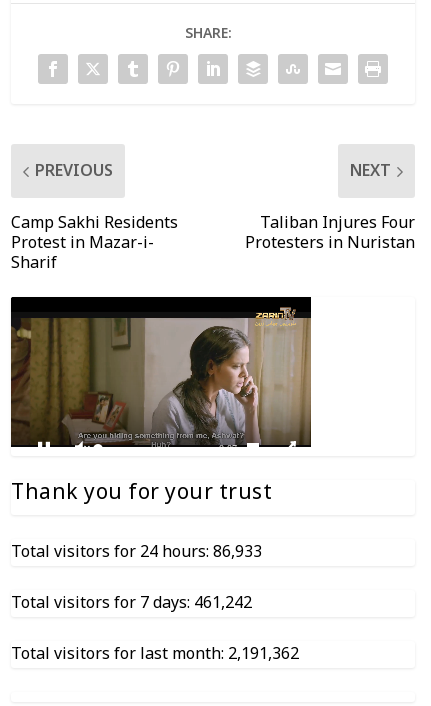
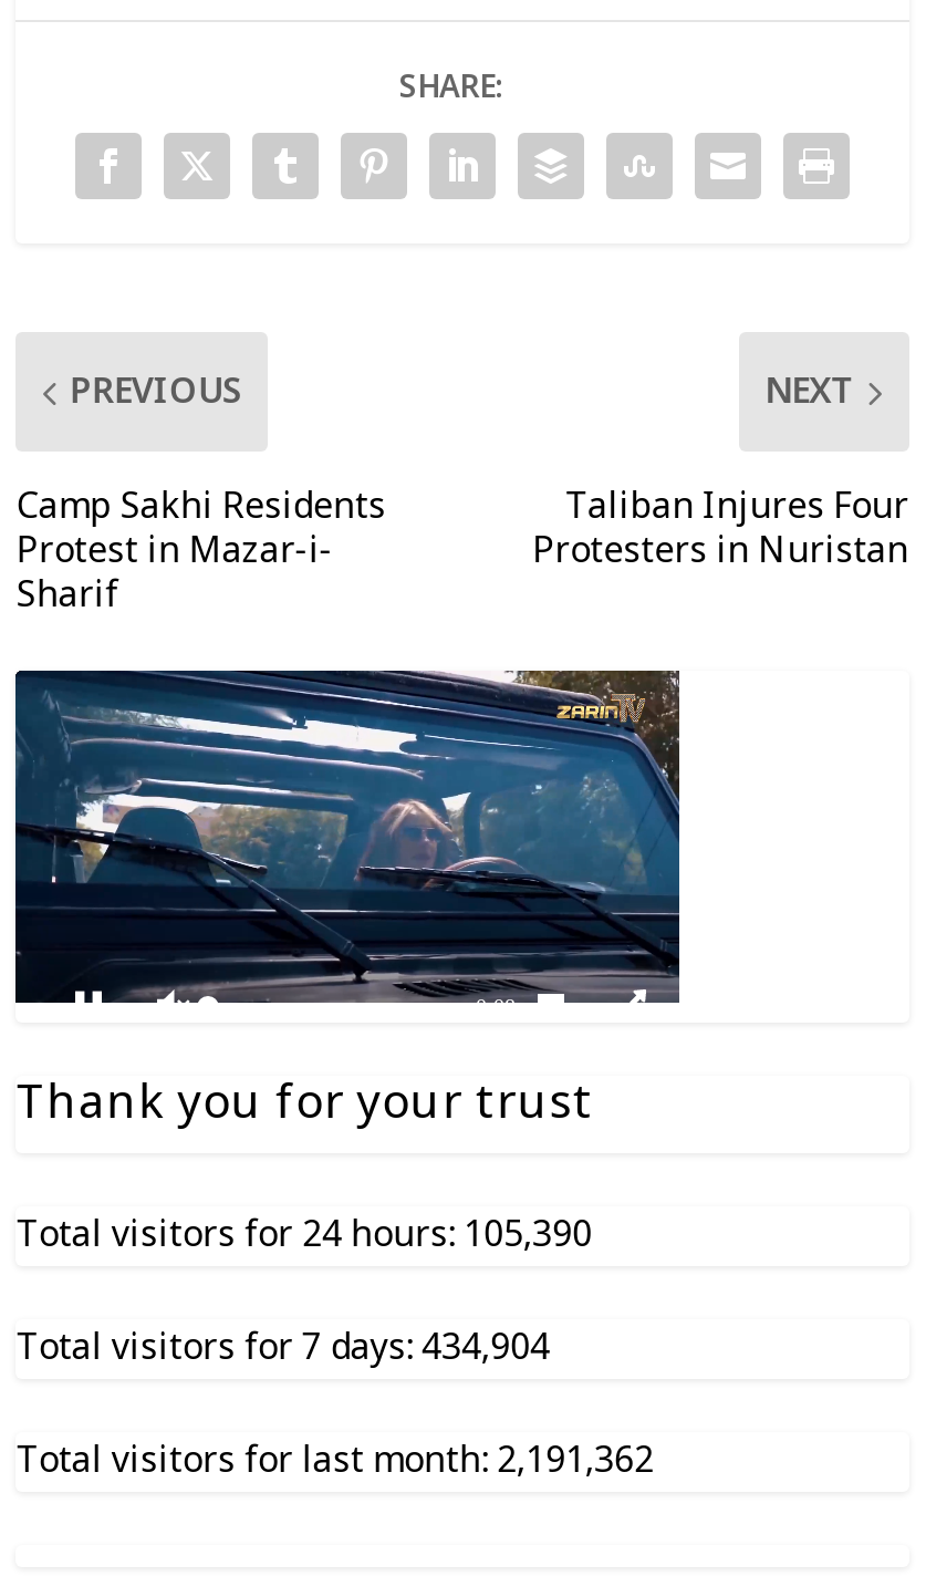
[11,296,312,447] [image] -> [15,668,682,1005] [image]
[11,535,262,569] Total visitors for 24 hours: 86,933 -> [16,1198,592,1274] Total visitors for 24 hours: 105,390
[11,586,252,620] Total visitors for 7 days: 461,242 -> [16,1311,550,1387] Total visitors for 7 days: 434,904

